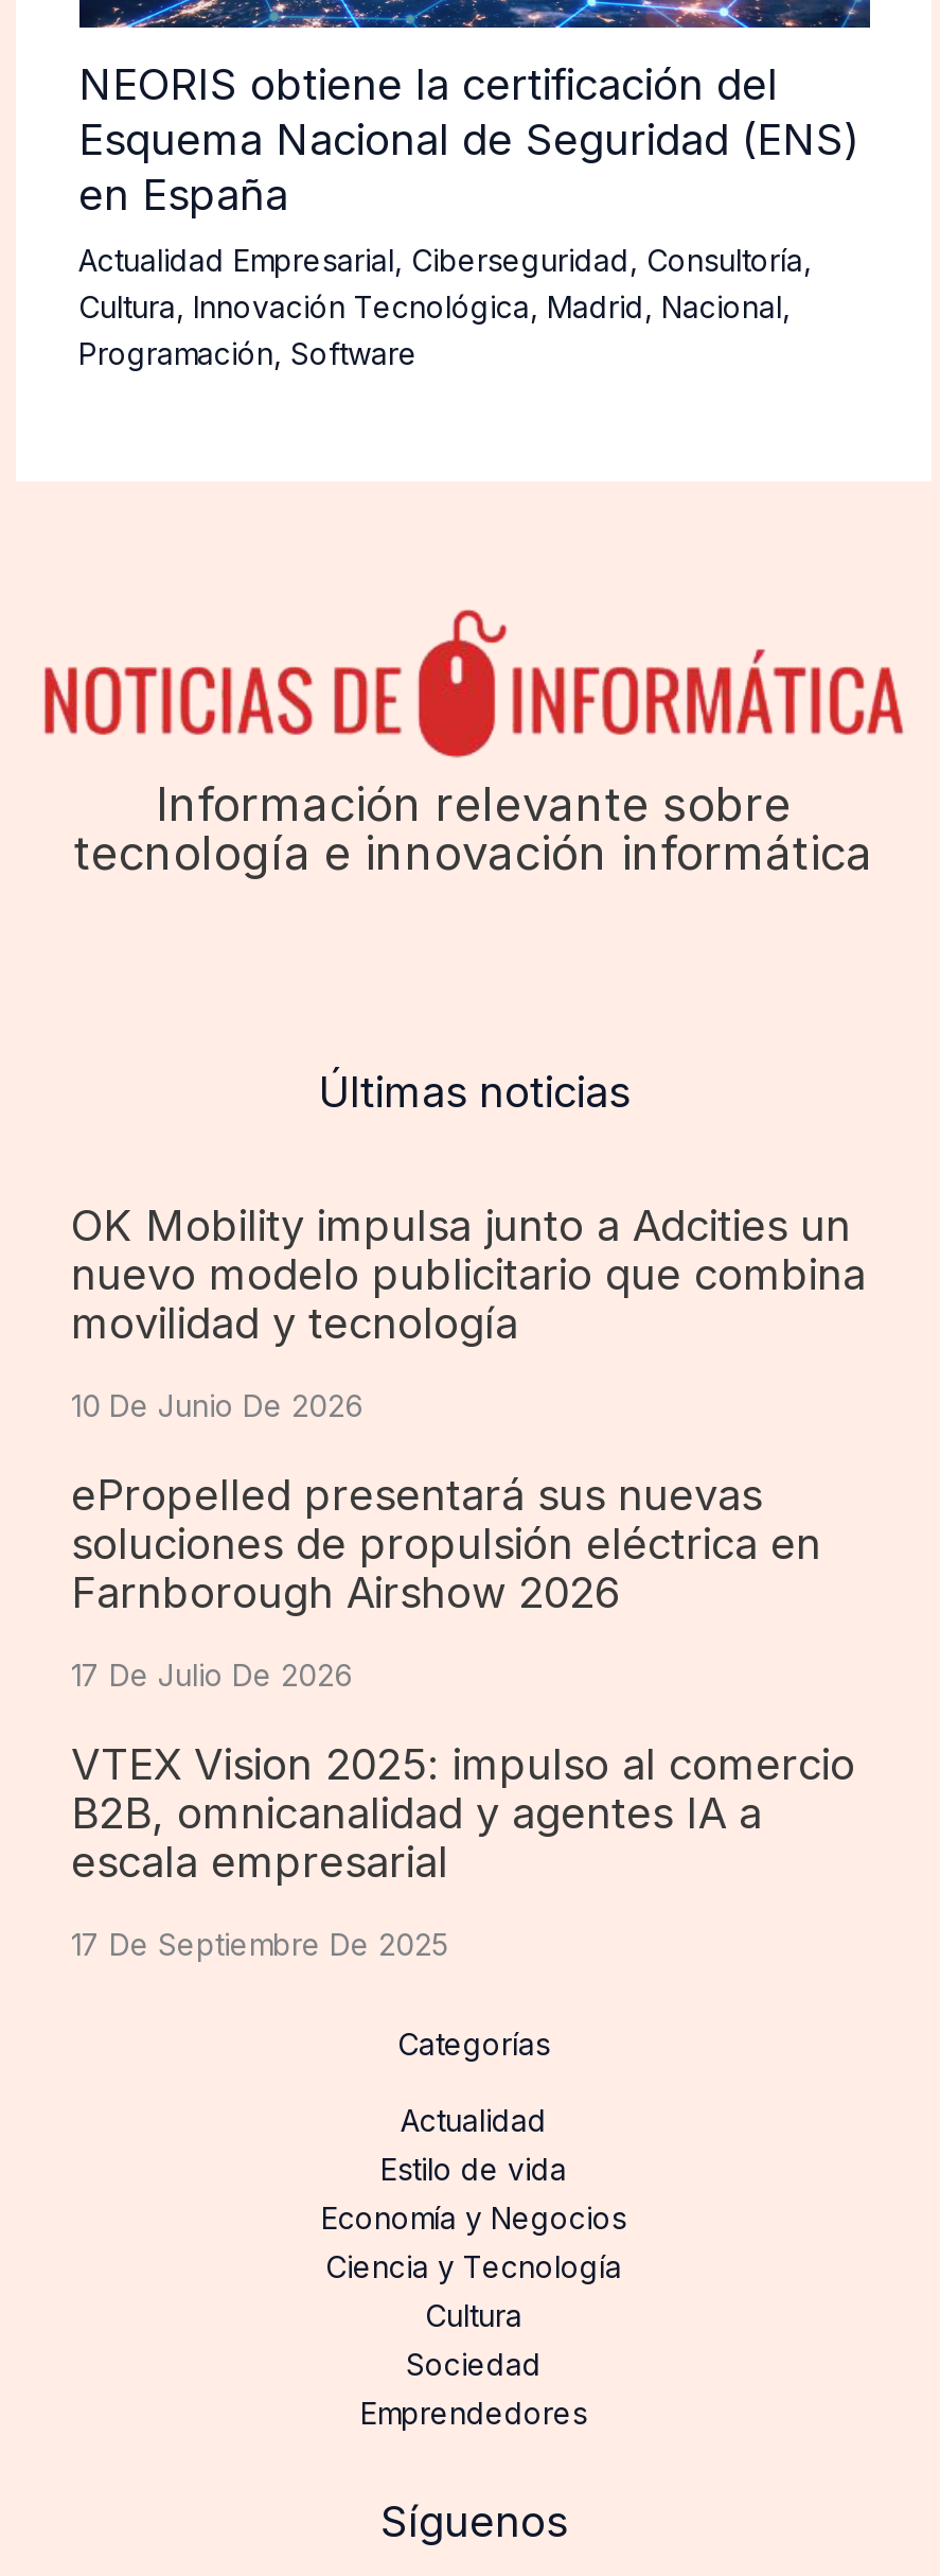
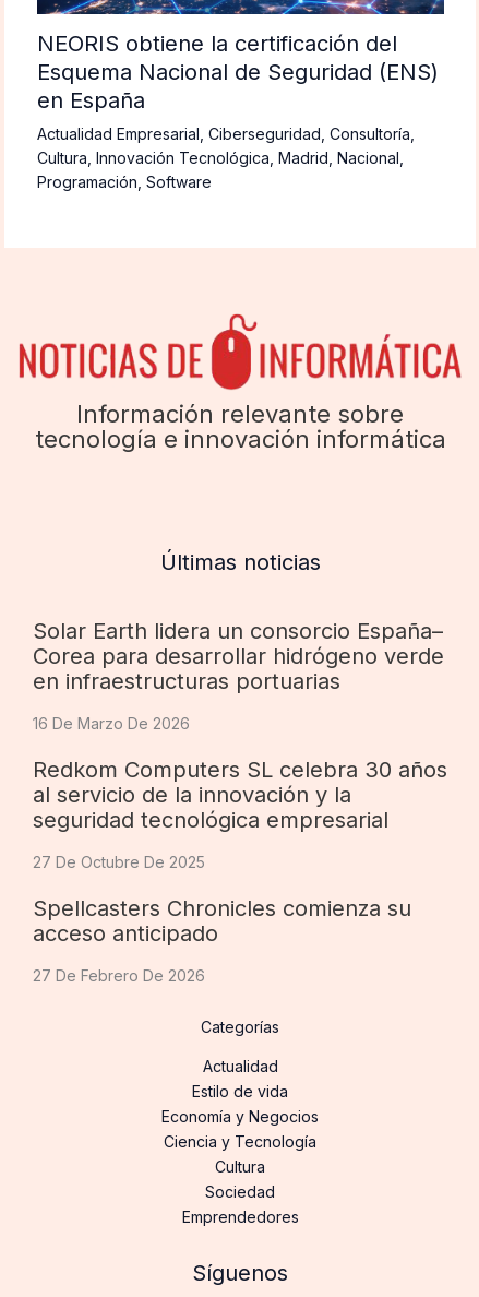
[71,1200,866,1348] OK Mobility impulsa junto a Adcities un | nuevo modelo publicitario que combina | movilidad y tecnología -> [33,617,444,694] Solar Earth lidera un consorcio España– | Corea para desarrollar hidrógeno verde | en infraestructuras portuarias
[71,1386,363,1422] 10 De Junio De 2026 -> [33,714,190,732] 16 De Marzo De 2026
[71,1469,821,1618] ePropelled presentará sus nuevas | soluciones de propulsión eléctrica en | Farnborough Airshow 2026 -> [33,756,447,833] Redkom Computers SL celebra 30 años | al servicio de la innovación y la | seguridad tecnológica empresarial
[71,1656,353,1692] 17 De Julio De 2026 -> [33,852,205,871] 27 De Octubre De 2025
[71,1738,855,1887] VTEX Vision 2025: impulso al comercio | B2B, omnicanalidad y agentes IA a | escala empresarial -> [33,895,411,946] Spellcasters Chronicles comienza su | acceso anticipado
[71,1925,448,1961] 17 De Septiembre De 2025 -> [33,966,205,984] 27 De Febrero De 2026

